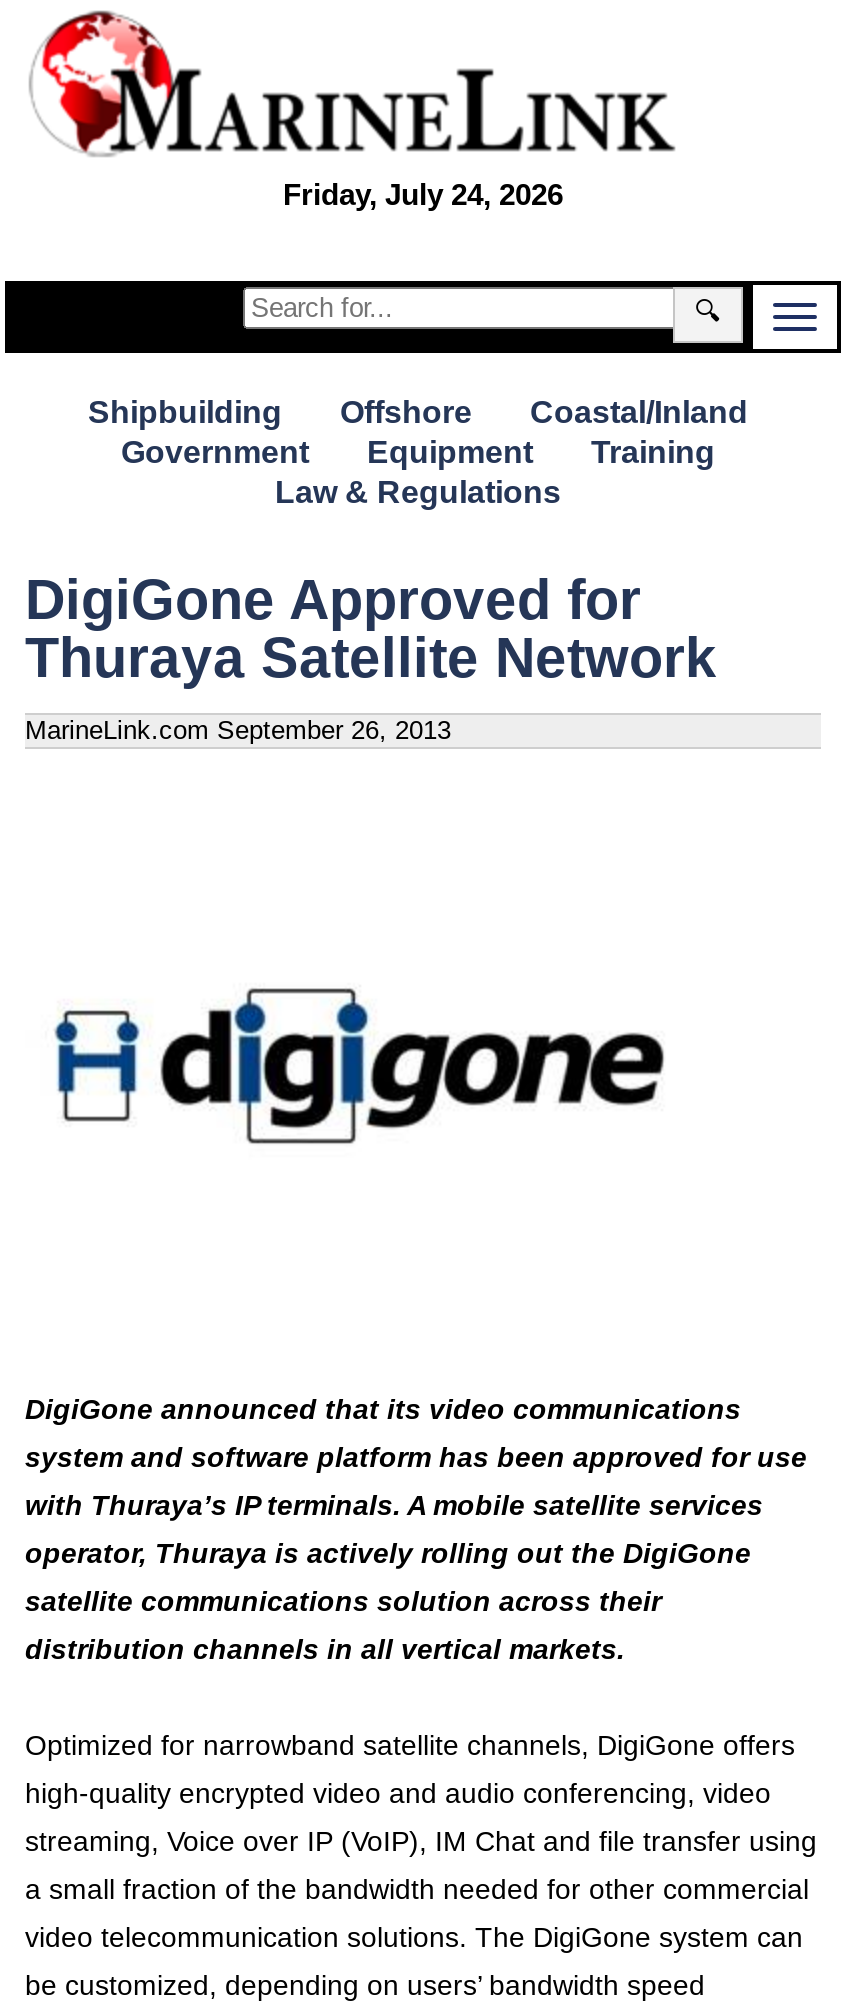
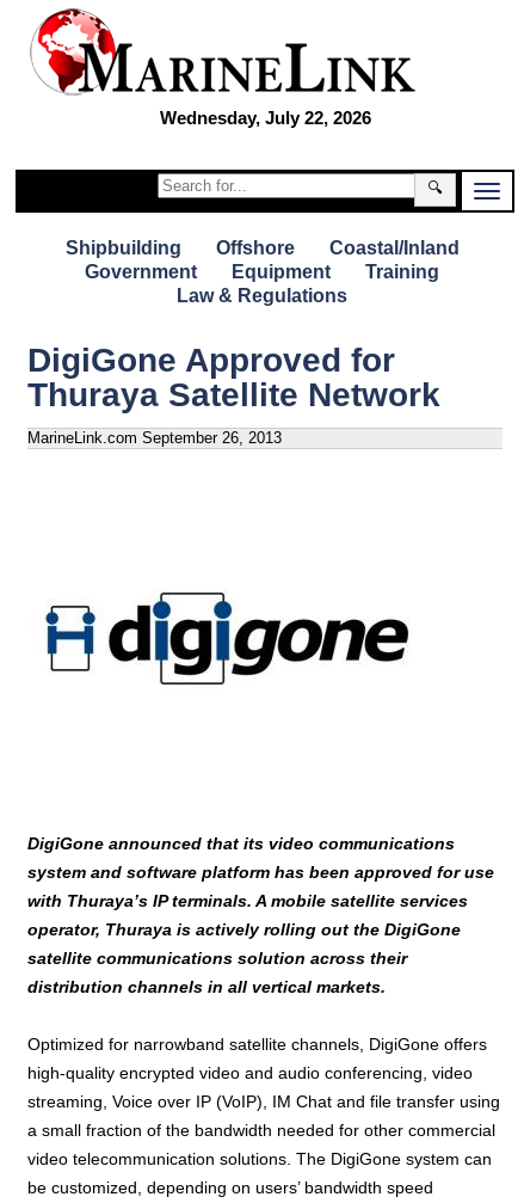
[283,177,563,211] Friday, July 24, 2026 -> [159,108,371,128] Wednesday, July 22, 2026

